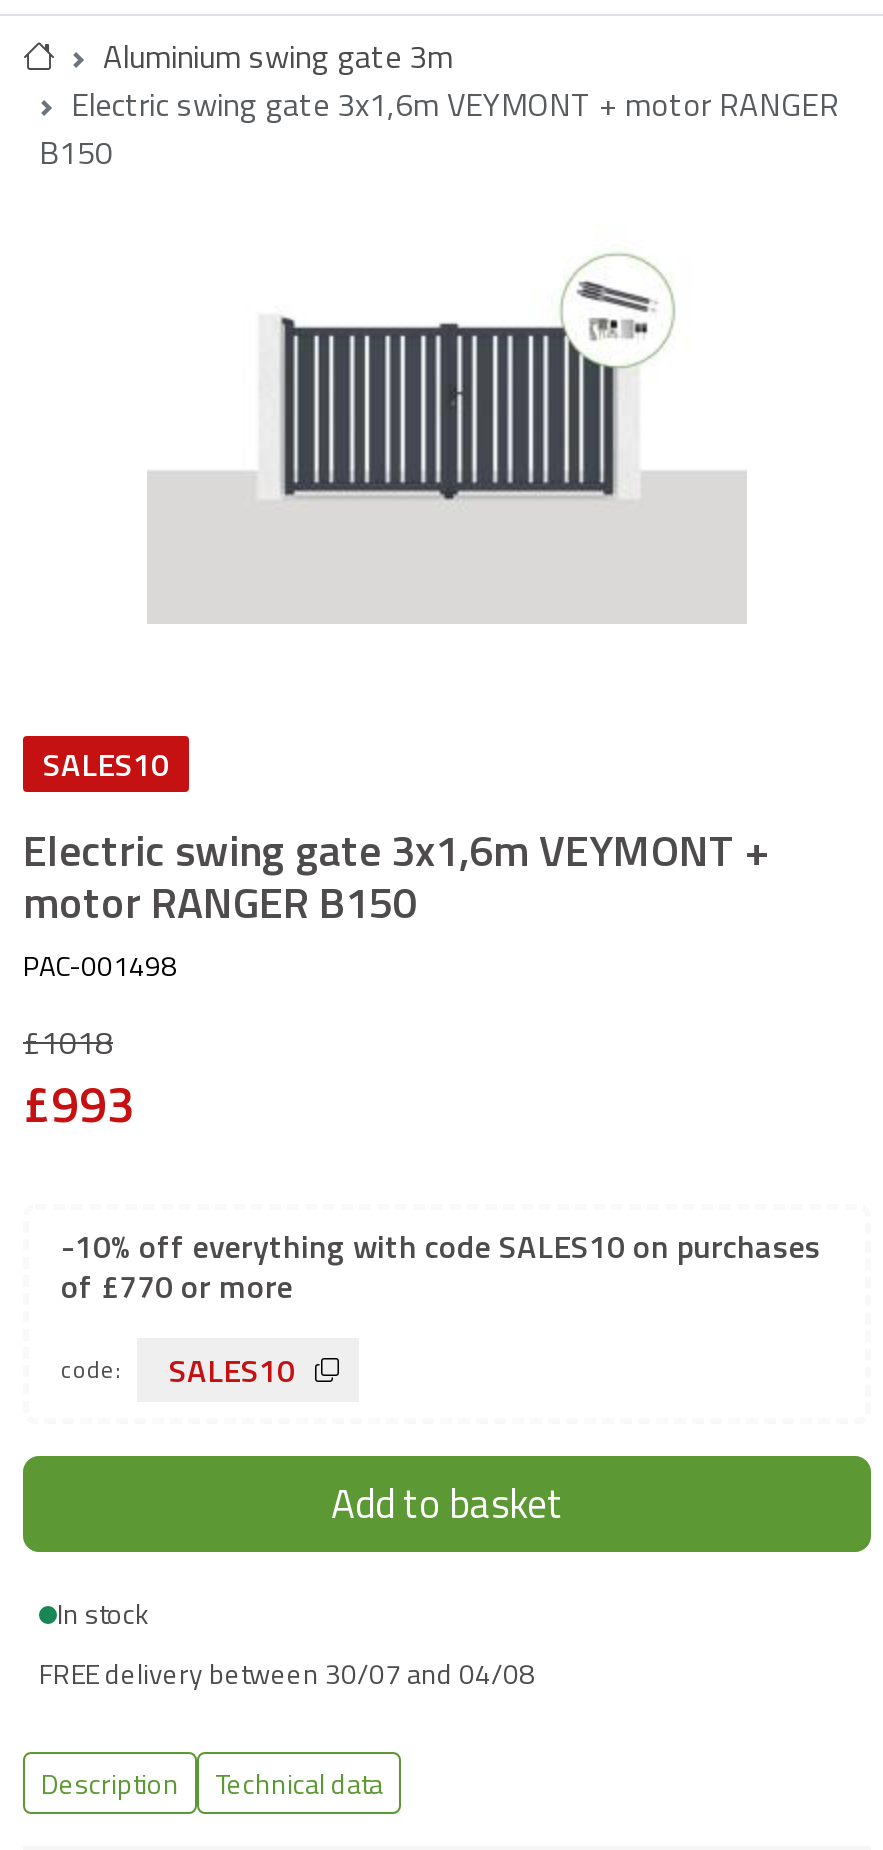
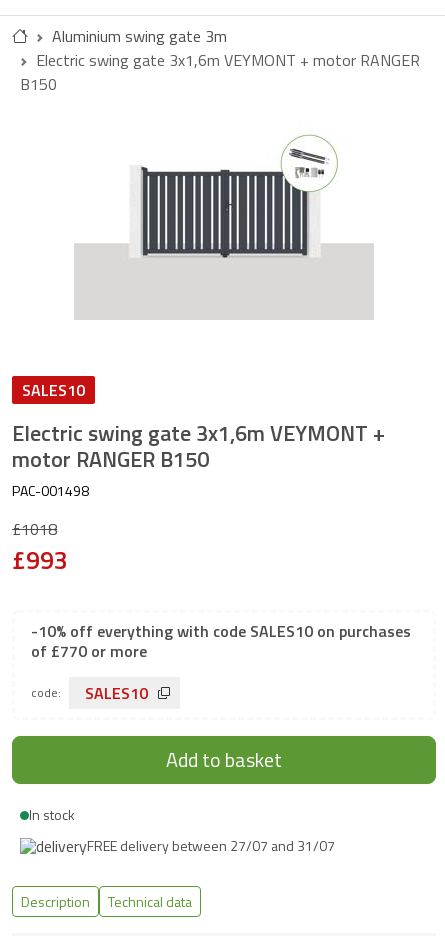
[39,1652,535,1694] FREE delivery between 30/07 and 04/08 -> [87,835,335,856] FREE delivery between 27/07 and 31/07

